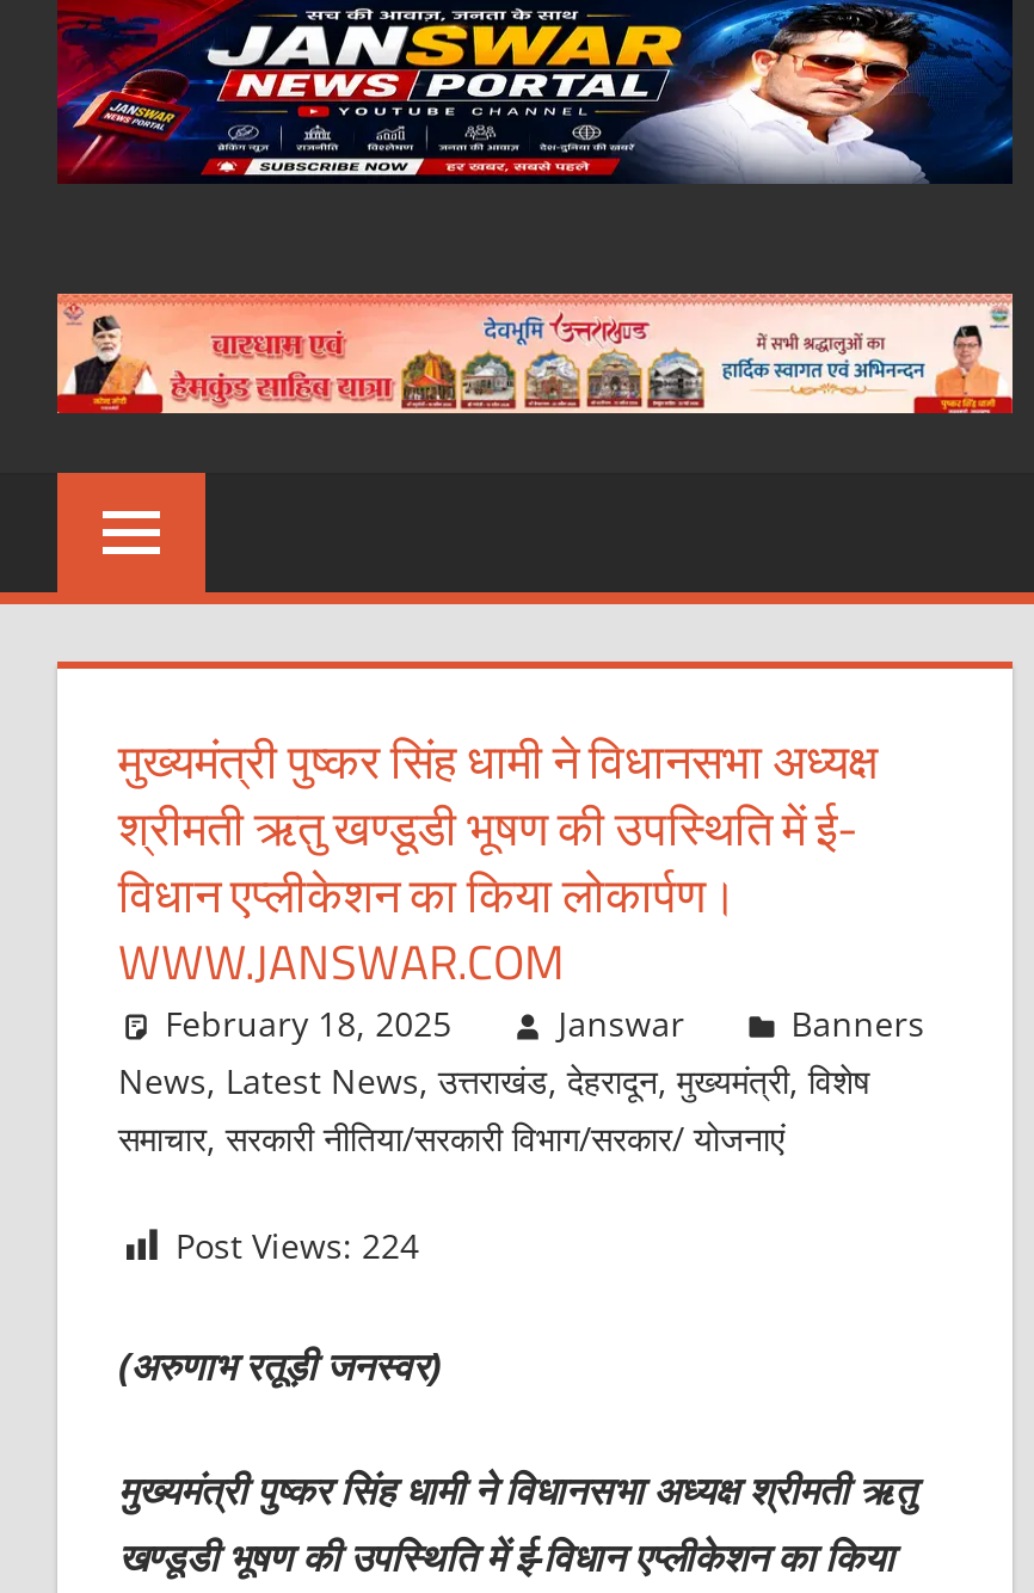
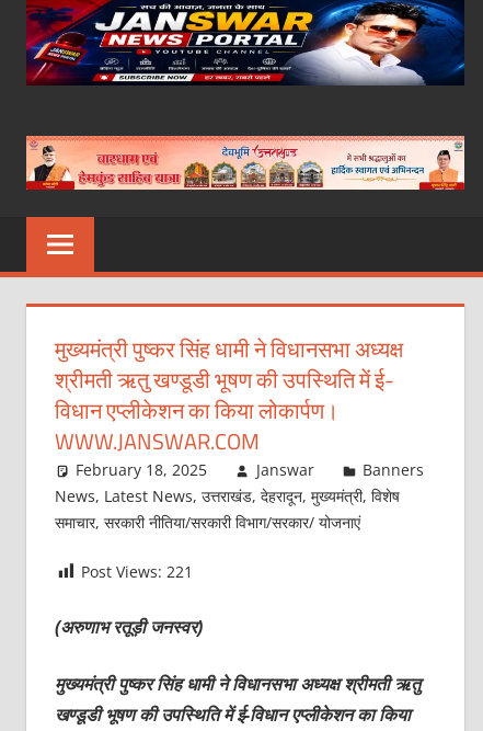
[176,1223,419,1268] Post Views: 224 -> [81,561,192,582] Post Views: 221

